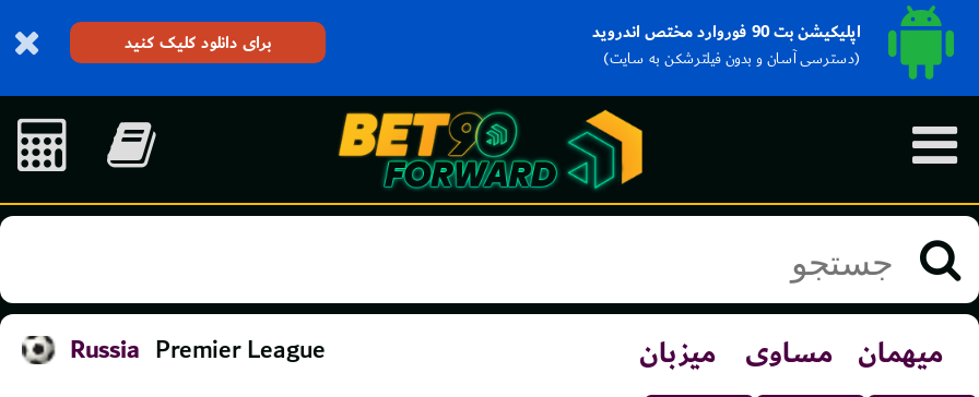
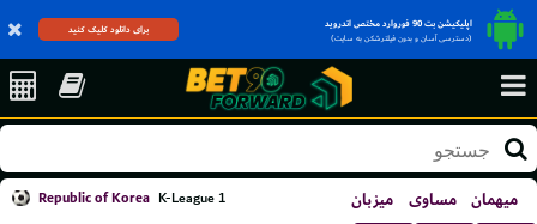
[70,327,326,373] Russia Premier League -> [38,186,225,211] Republic of Korea K-League 1

